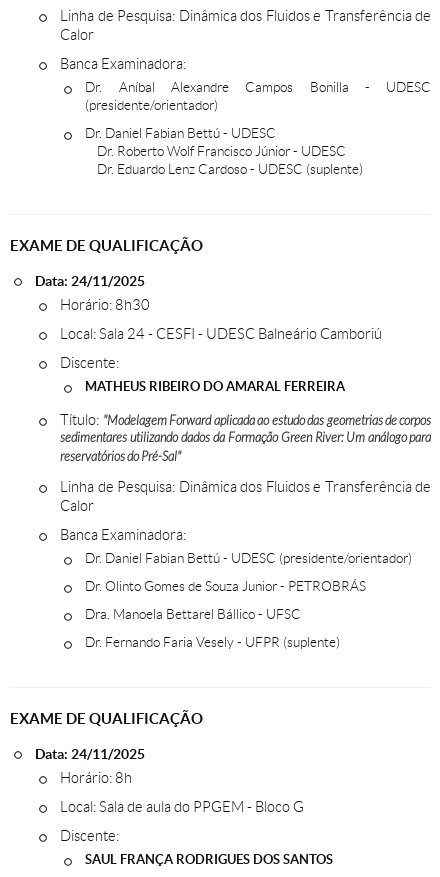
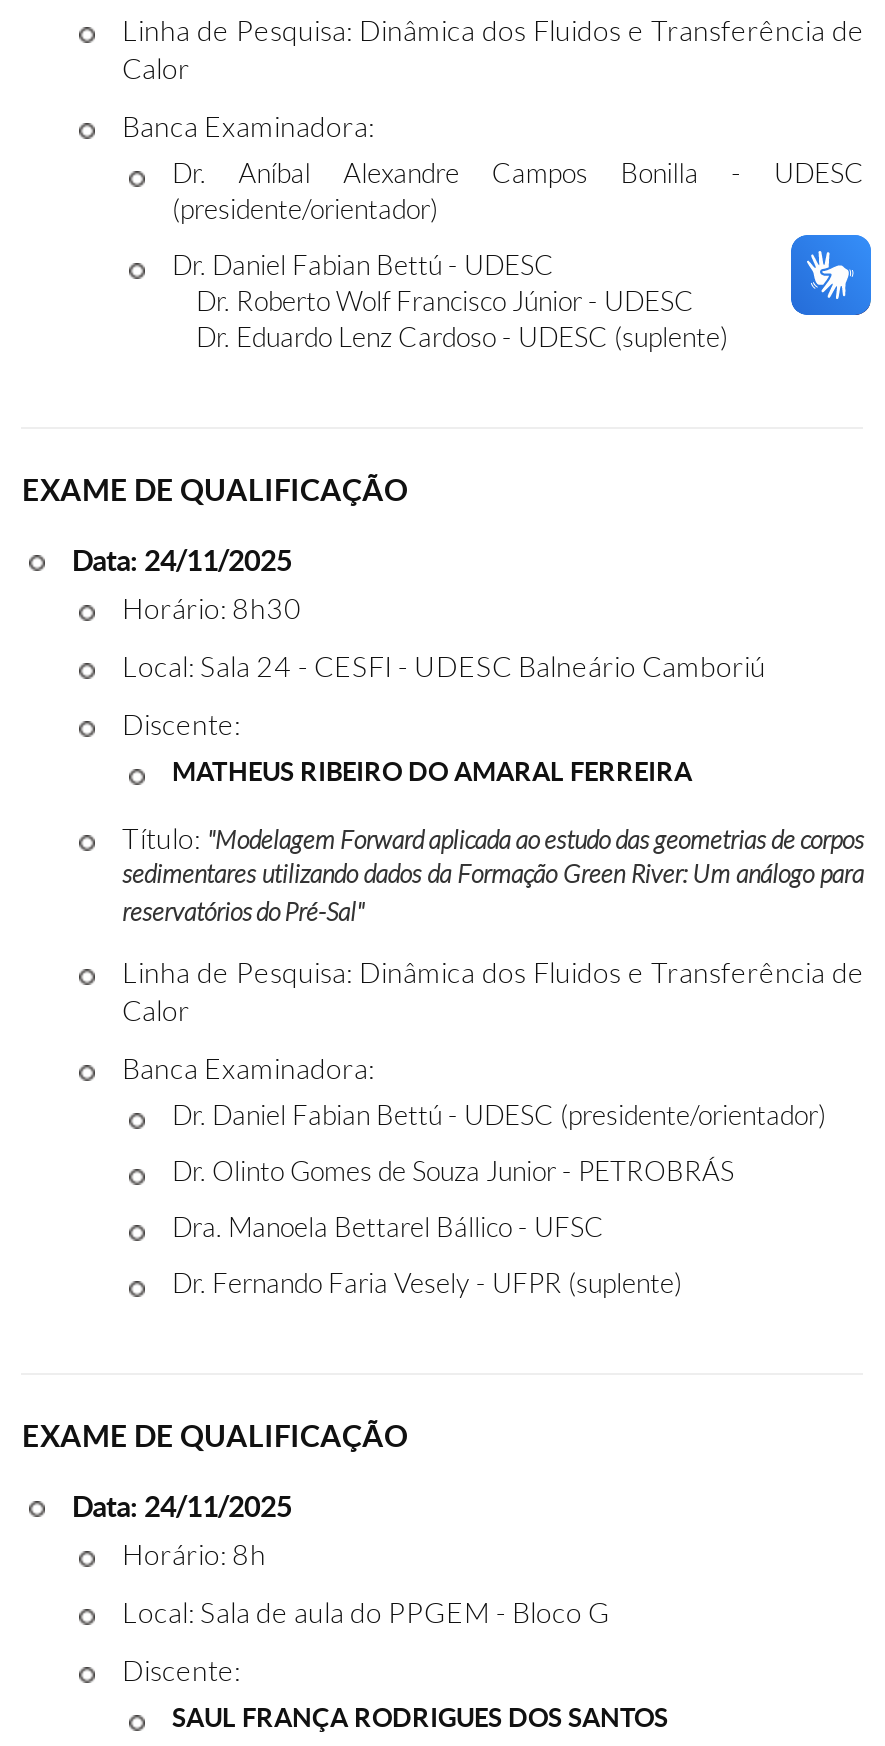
none -> [789,233,873,317] [image]

